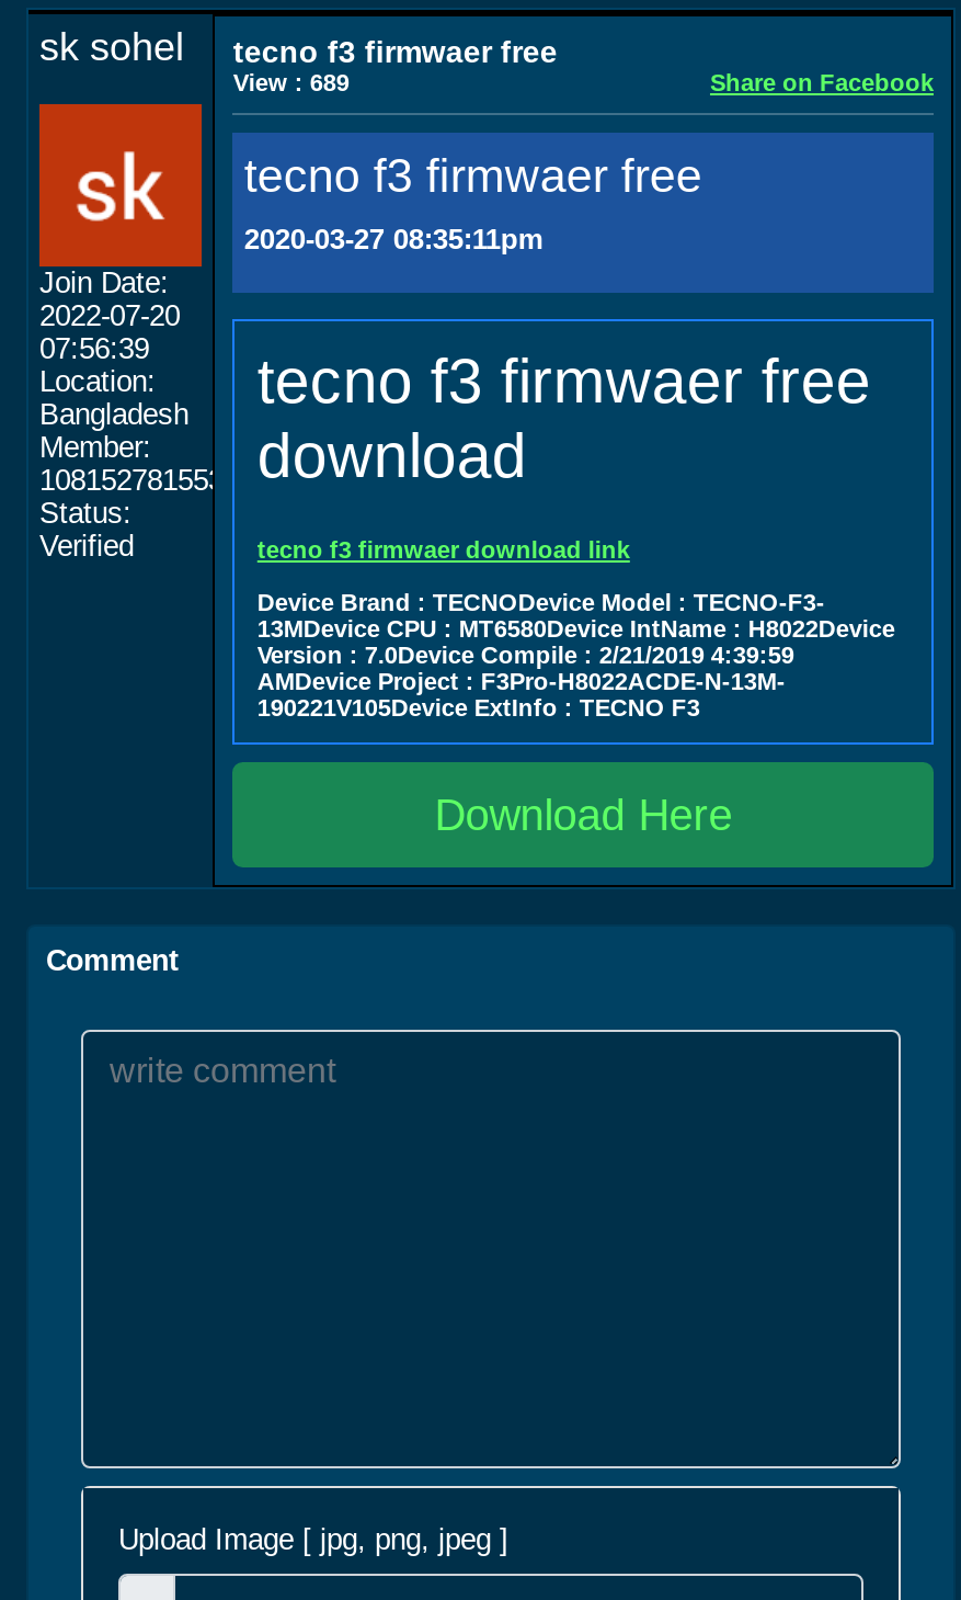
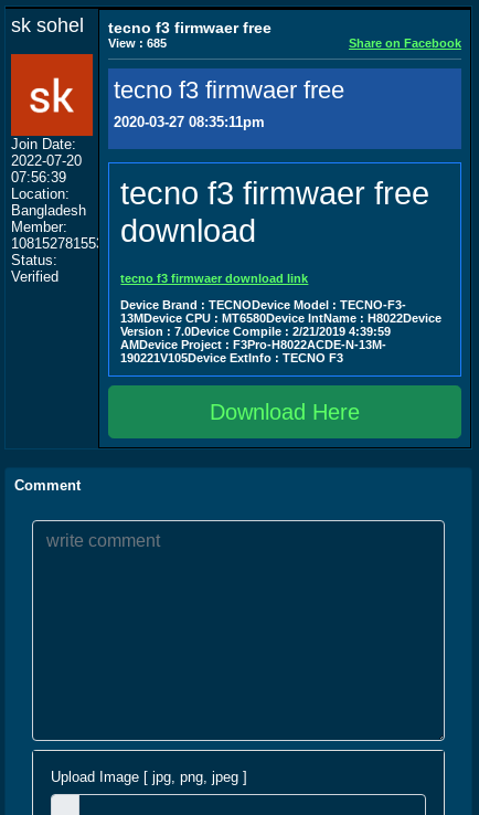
[233,69,349,95] View : 689 -> [109,36,167,50] View : 685

